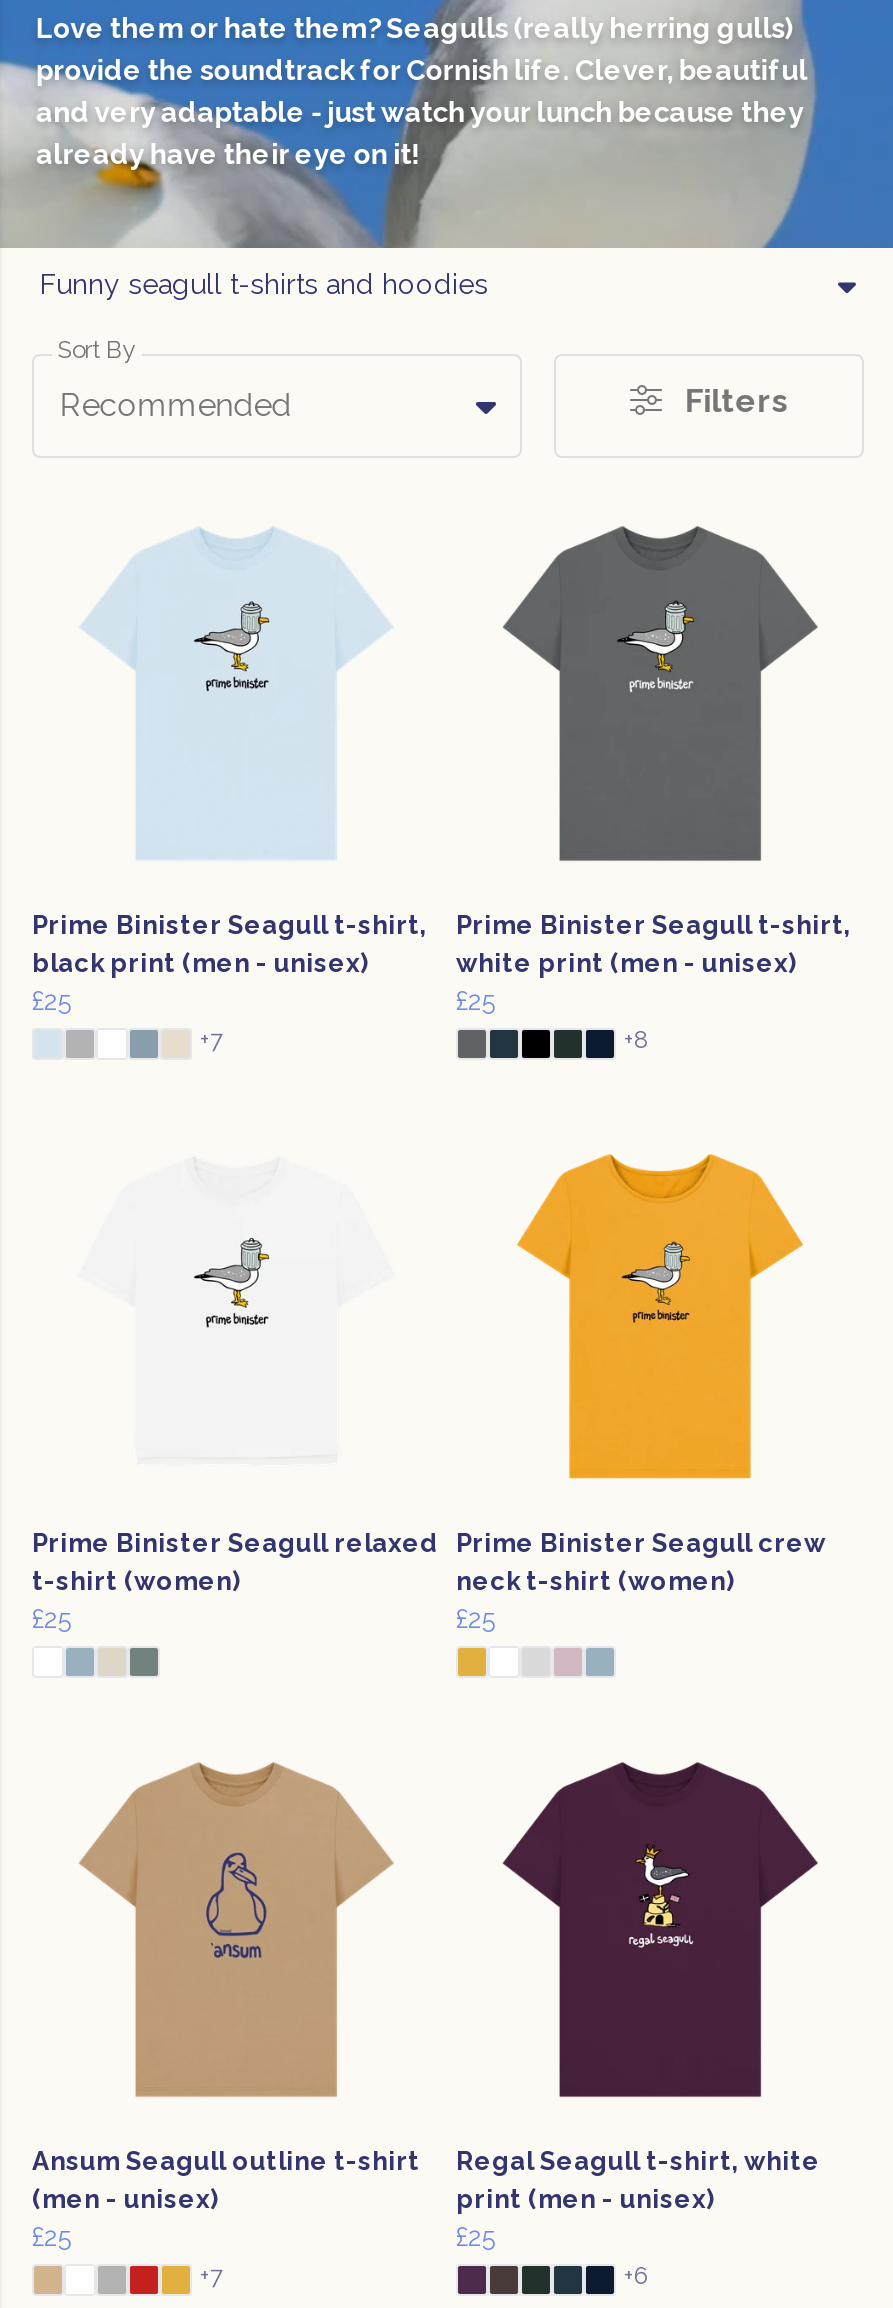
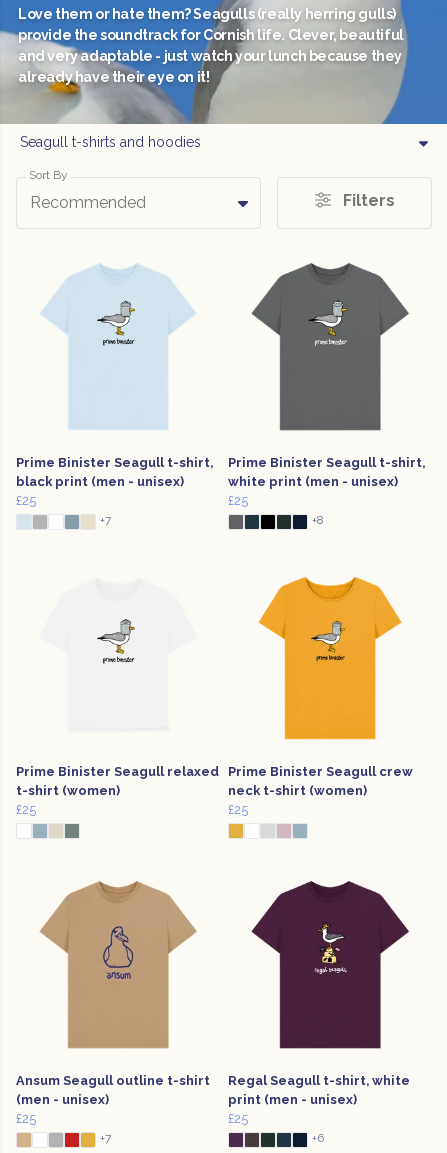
[40,268,488,300] Funny seagull t-shirts and hoodies -> [20,134,201,150] Seagull t-shirts and hoodies

